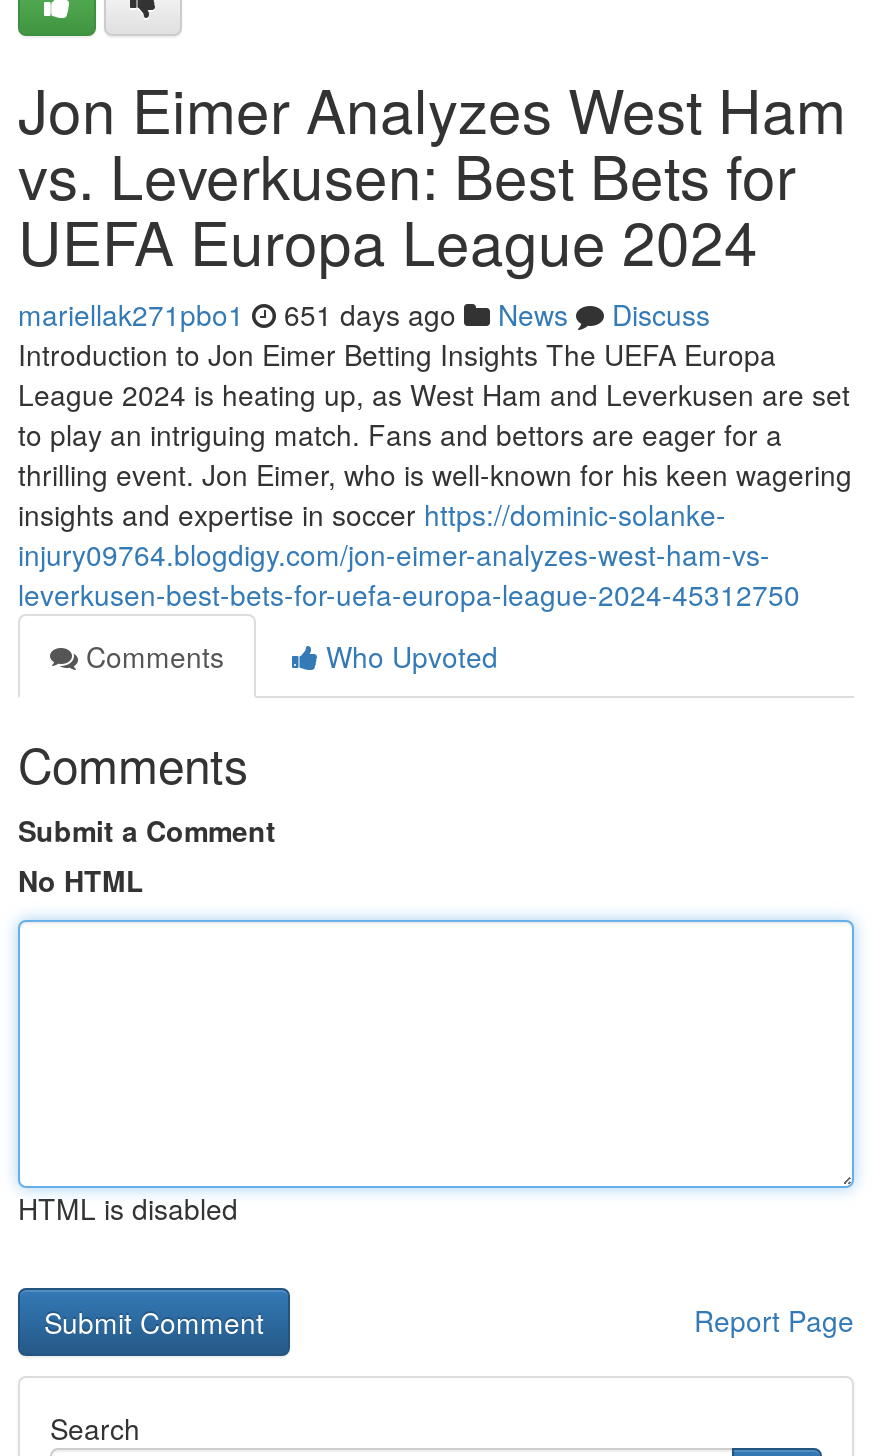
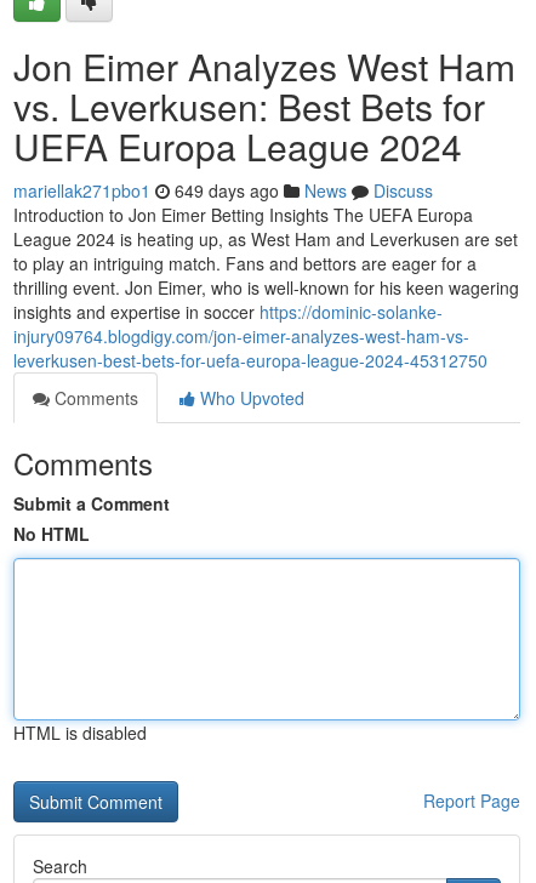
[18,294,710,334] mariellak271pbo1 651 days ago News Discuss -> [13,178,433,203] mariellak271pbo1 649 days ago News Discuss

